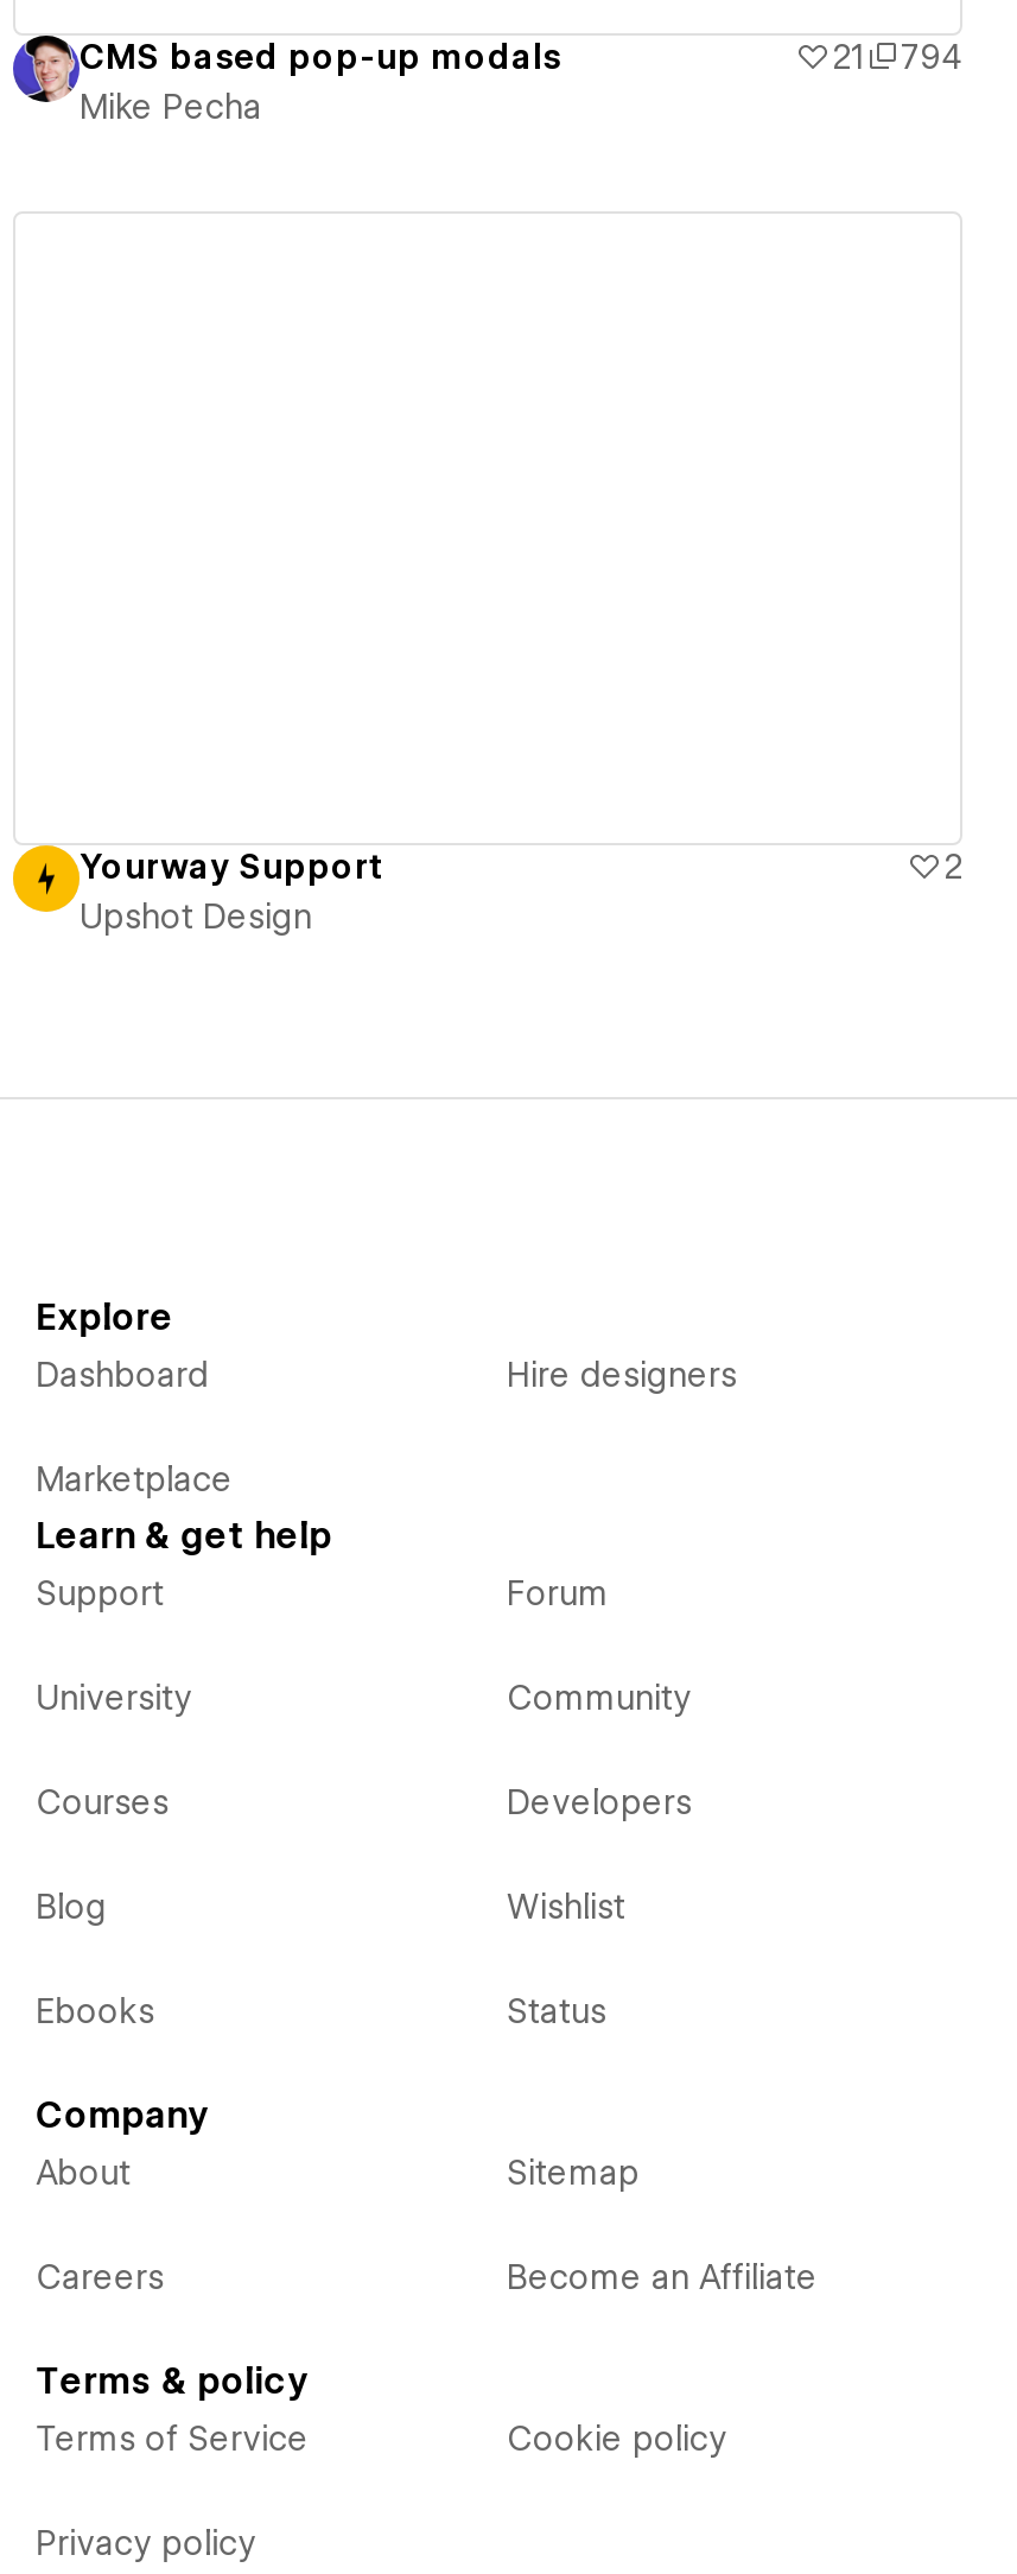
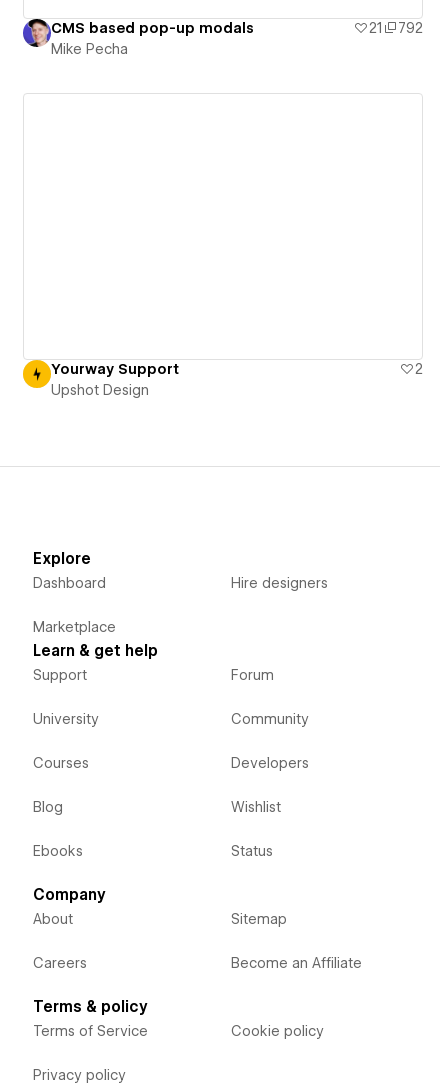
[832,38,962,76] 21 794 -> [369,20,423,36] 21 792

